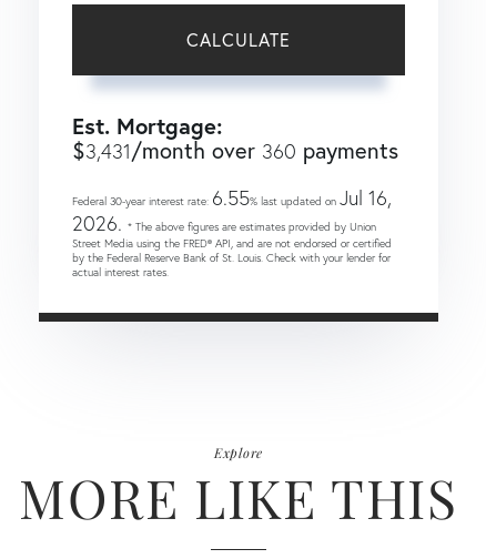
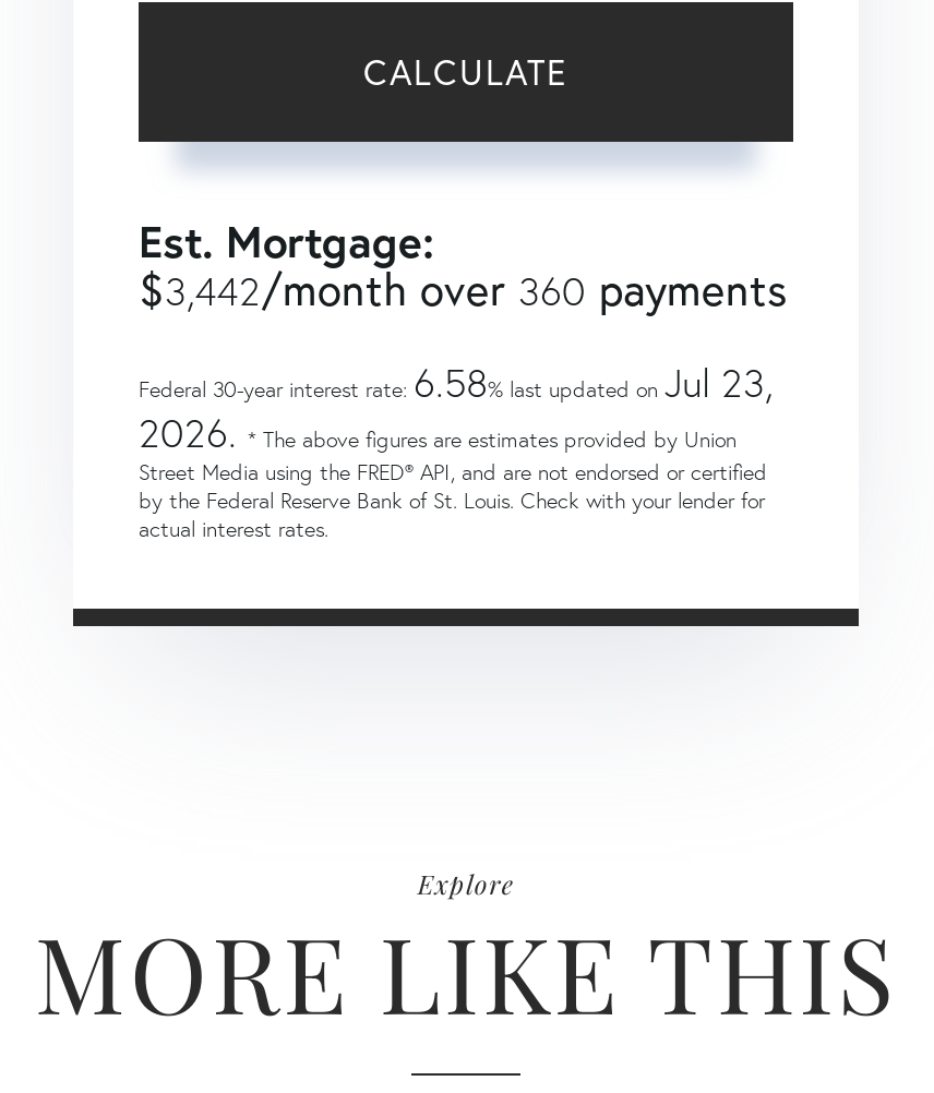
[72,135,398,165] $3,431/month over 360 payments -> [139,260,787,319] $3,442/month over 360 payments
[72,185,392,211] Federal 30-year interest rate: 6.55% last updated on Jul 16, -> [139,358,774,408] Federal 30-year interest rate: 6.58% last updated on Jul 23,

